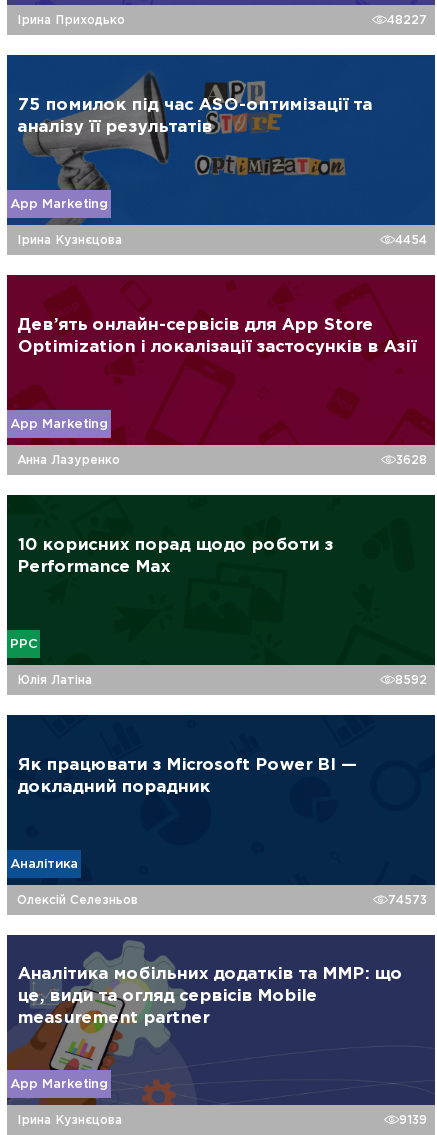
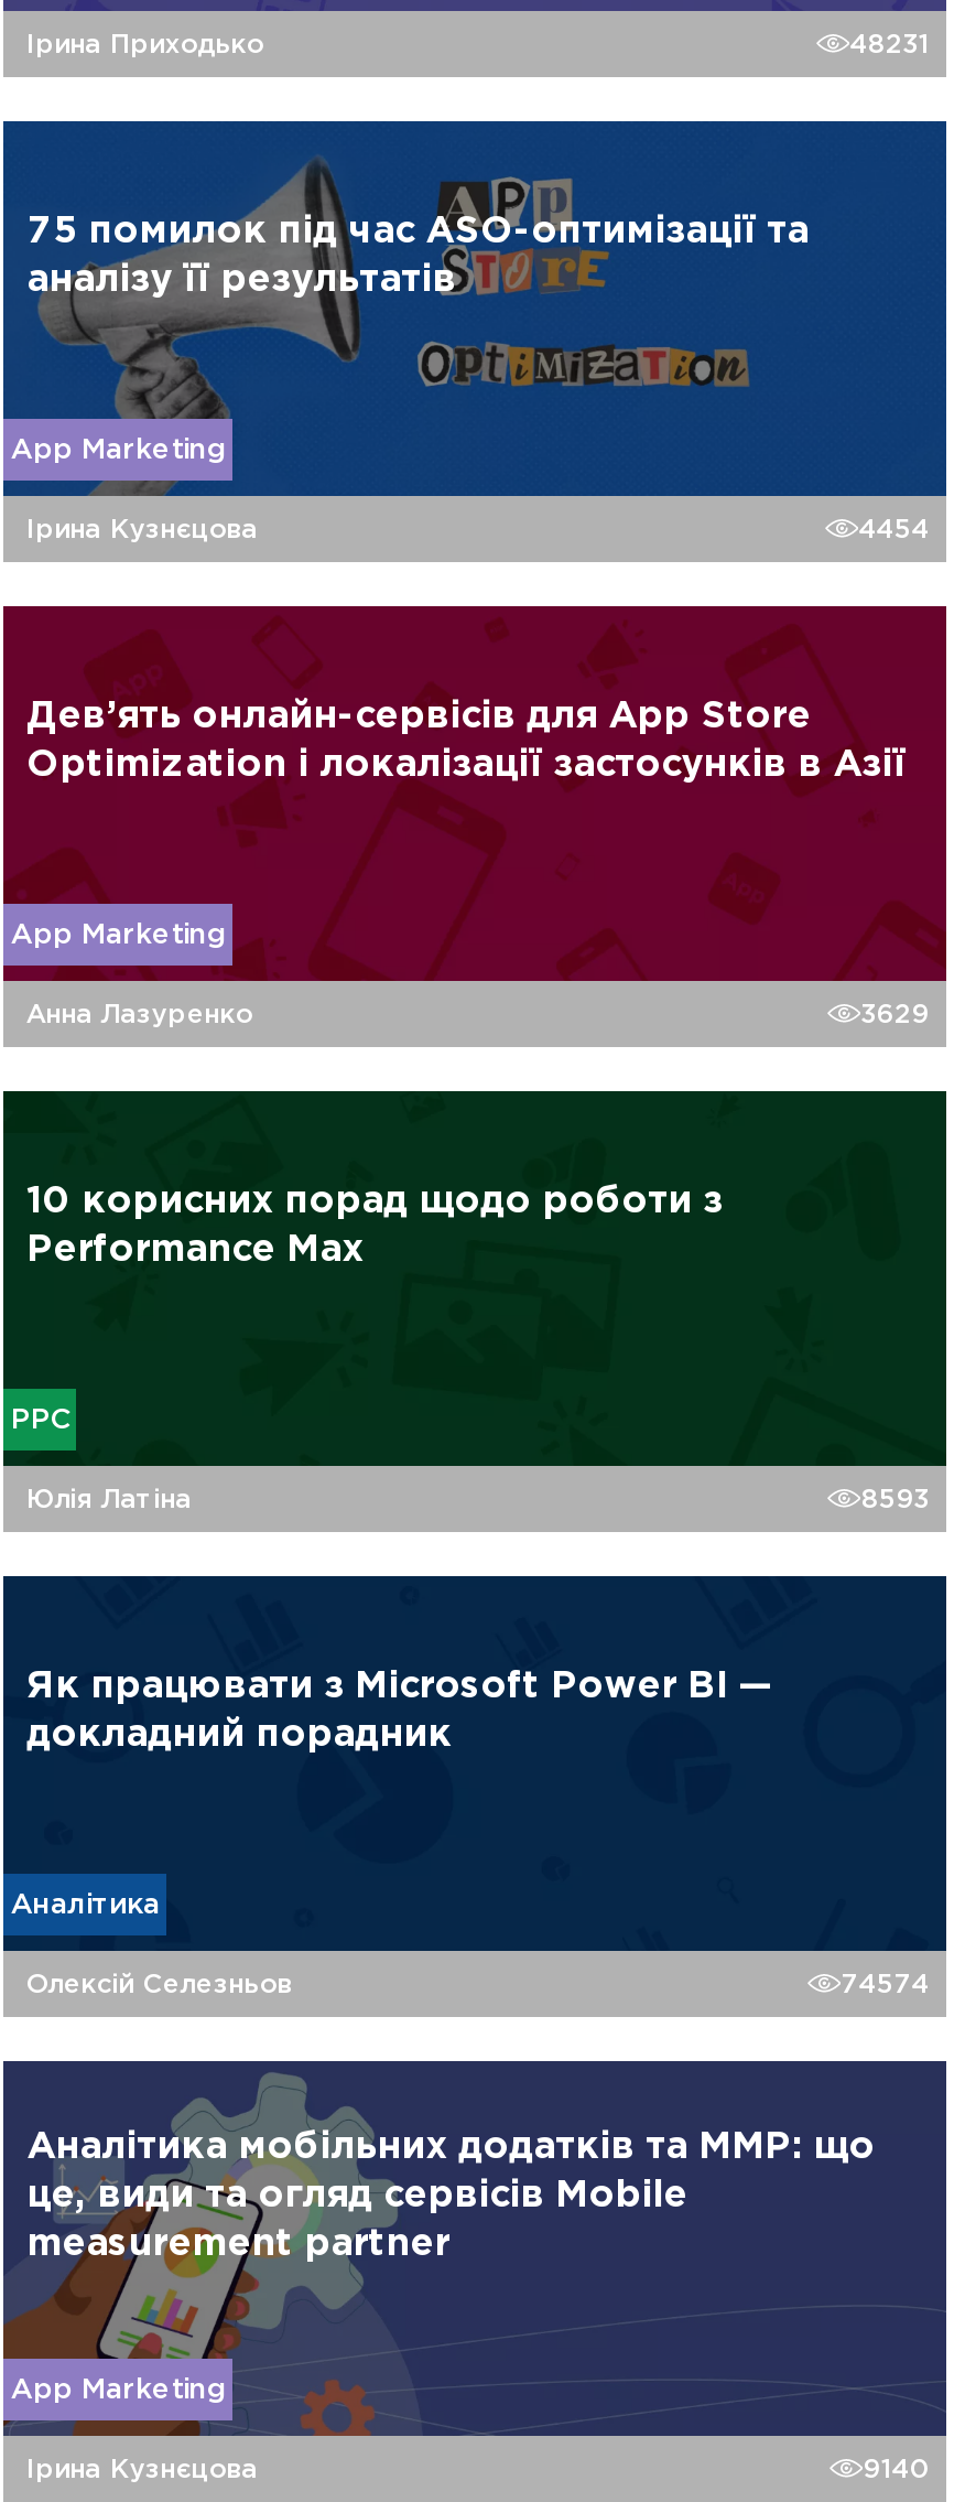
[387,14,427,26] 48227 -> [849,31,929,57] 48231
[396,454,427,466] 3628 -> [860,1001,929,1027] 3629
[395,674,427,686] 8592 -> [860,1486,929,1512] 8593
[388,894,427,906] 74573 -> [841,1971,929,1997] 74574
[399,1114,427,1126] 9139 -> [863,2456,929,2482] 9140

